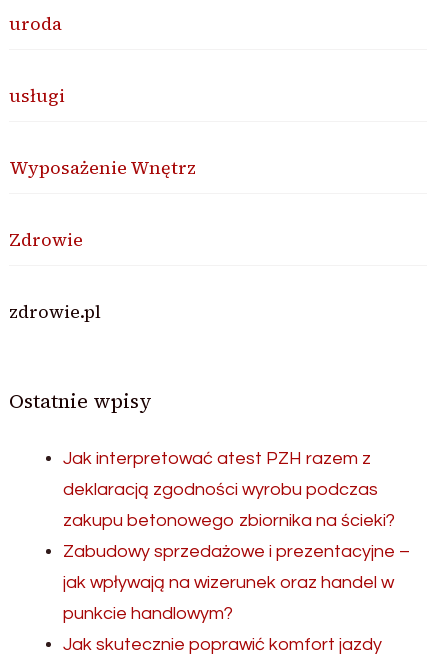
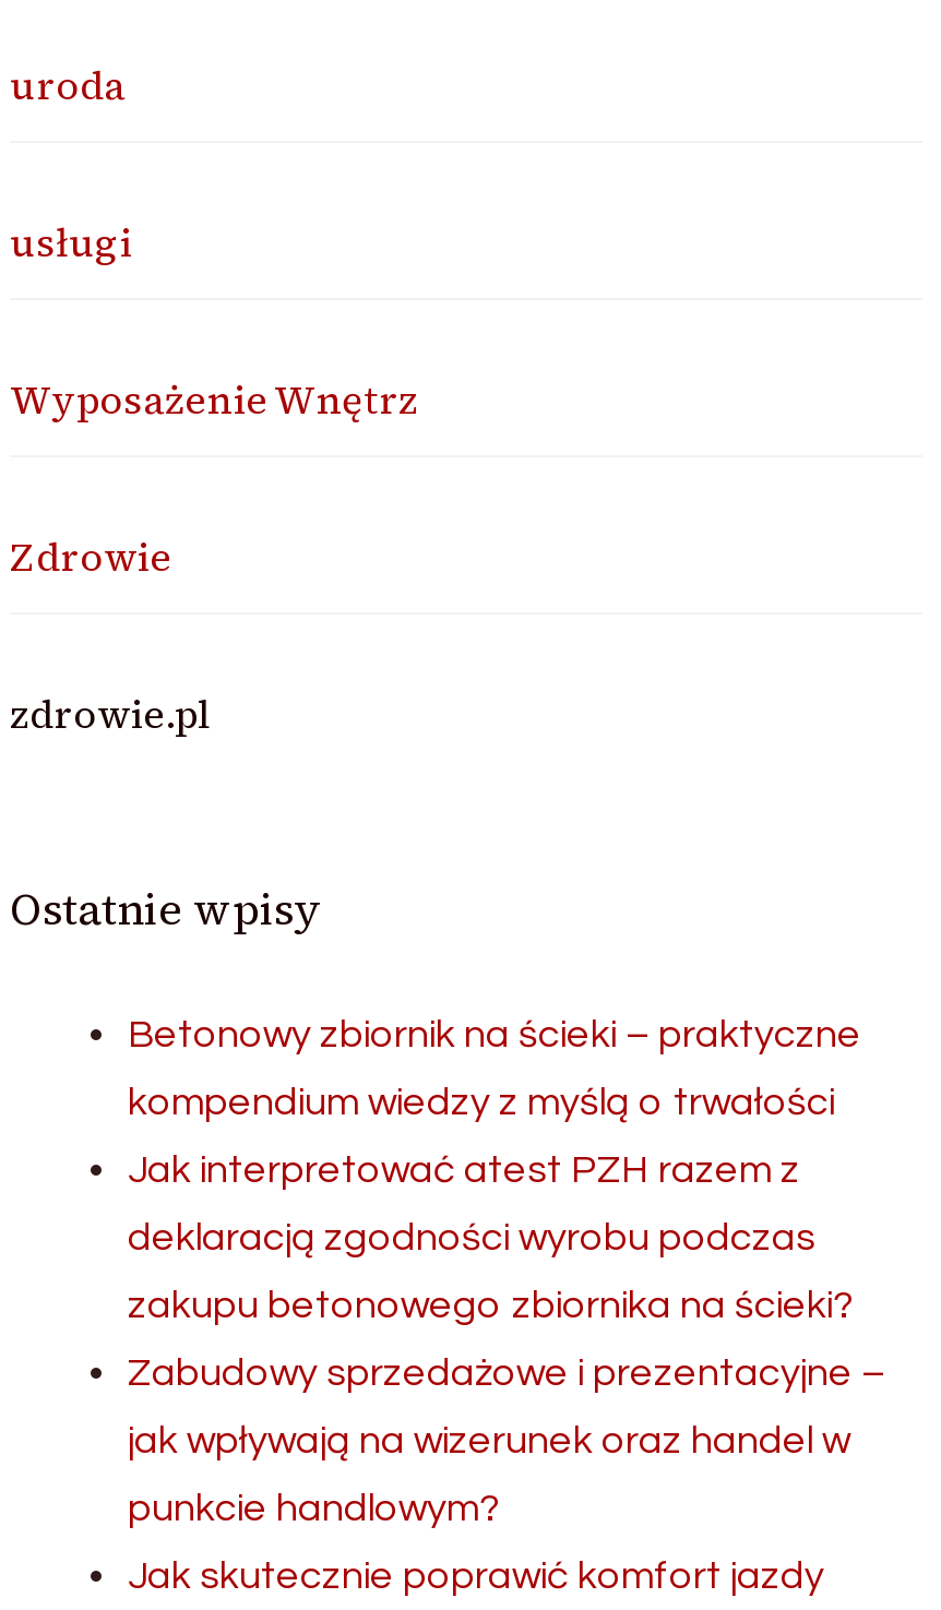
none -> [128,1013,861,1122] Betonowy zbiornik na ścieki – praktyczne | kompendium wiedzy z myślą o trwałości

